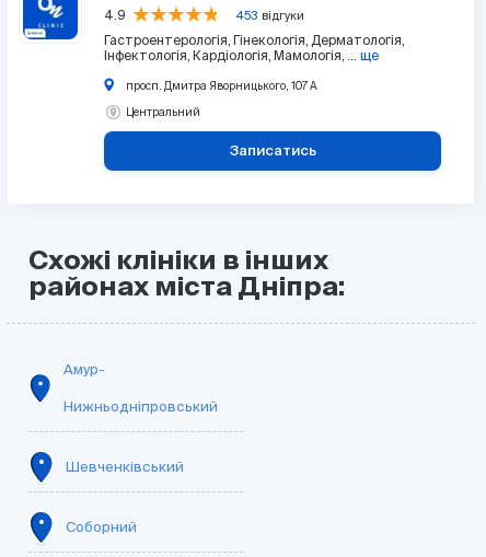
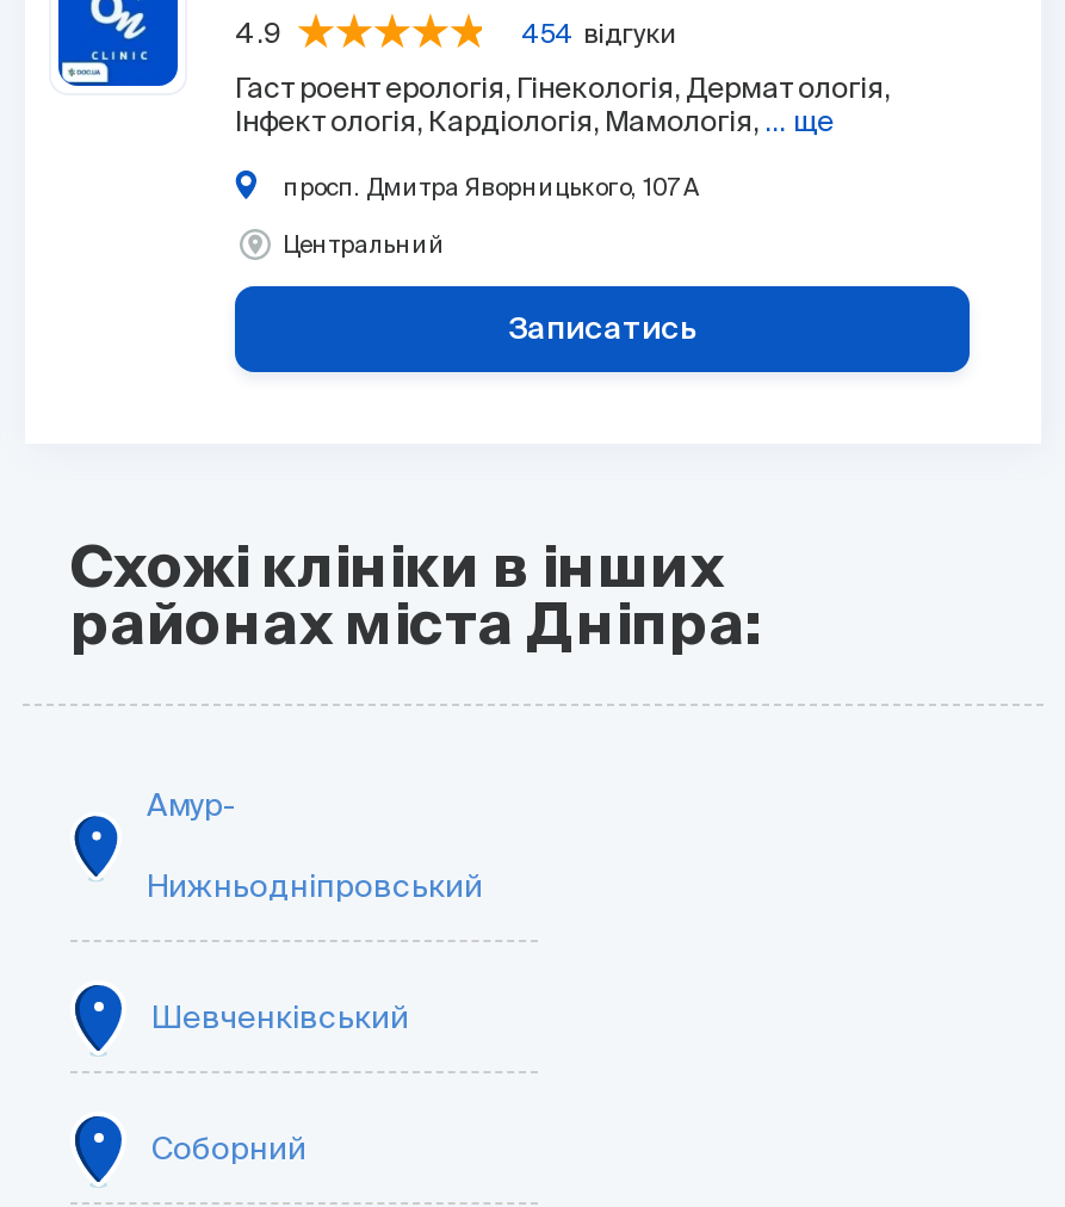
[235,9,304,22] 453 відгуки -> [521,19,676,48] 454 відгуки

